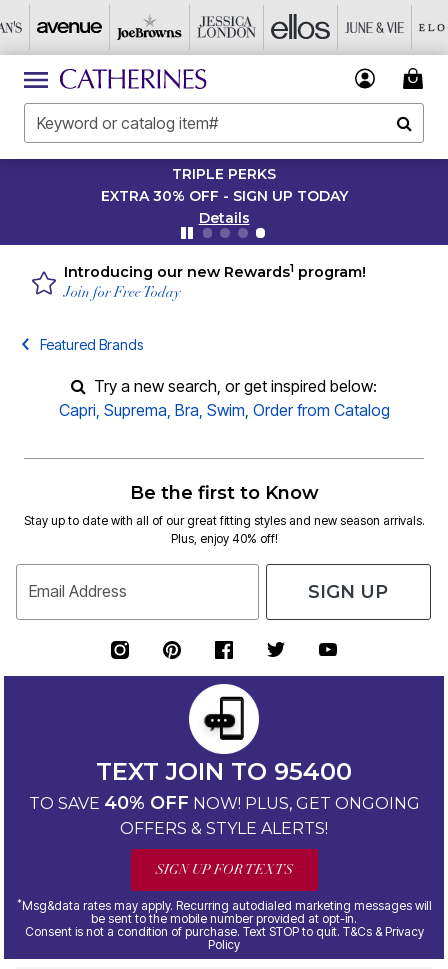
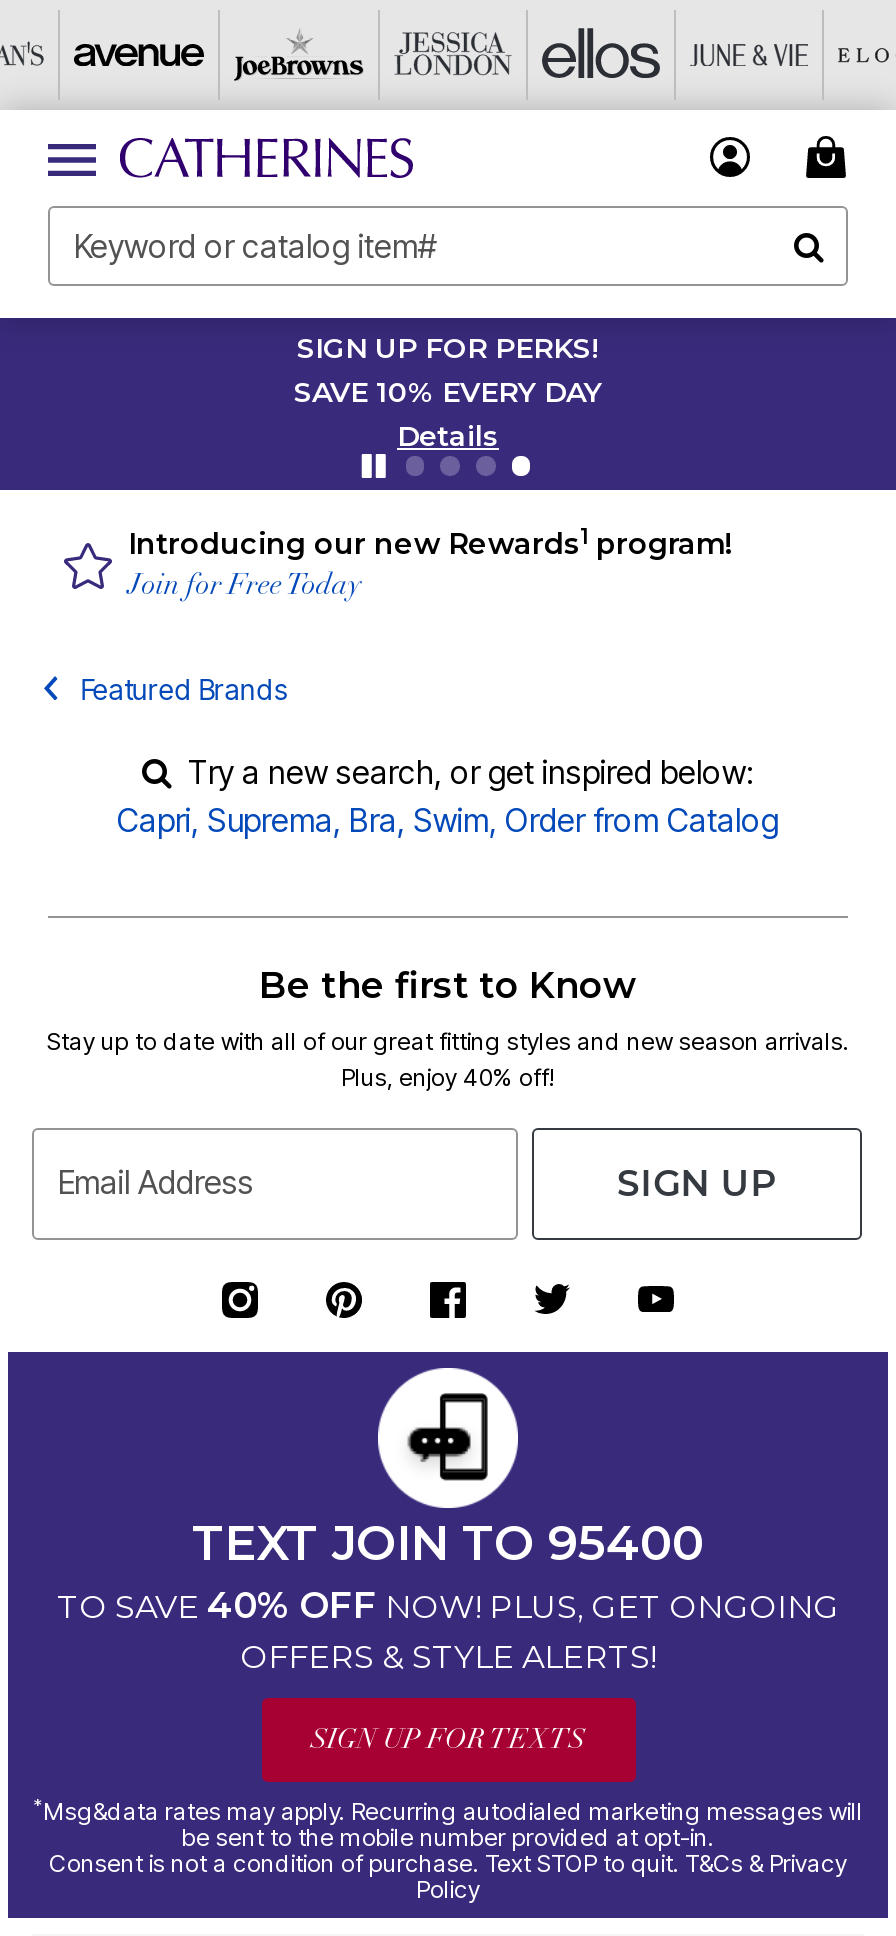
[100,165,347,205] TRIPLE PERKS | EXTRA 30% OFF - SIGN UP TODAY -> [294,330,602,410] SIGN UP FOR PERKS! | SAVE 10% EVERY DAY

